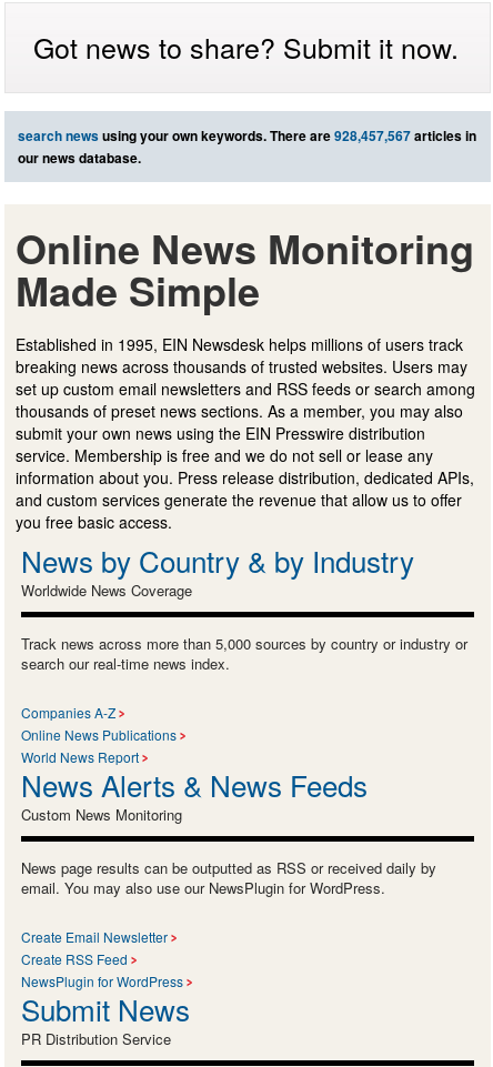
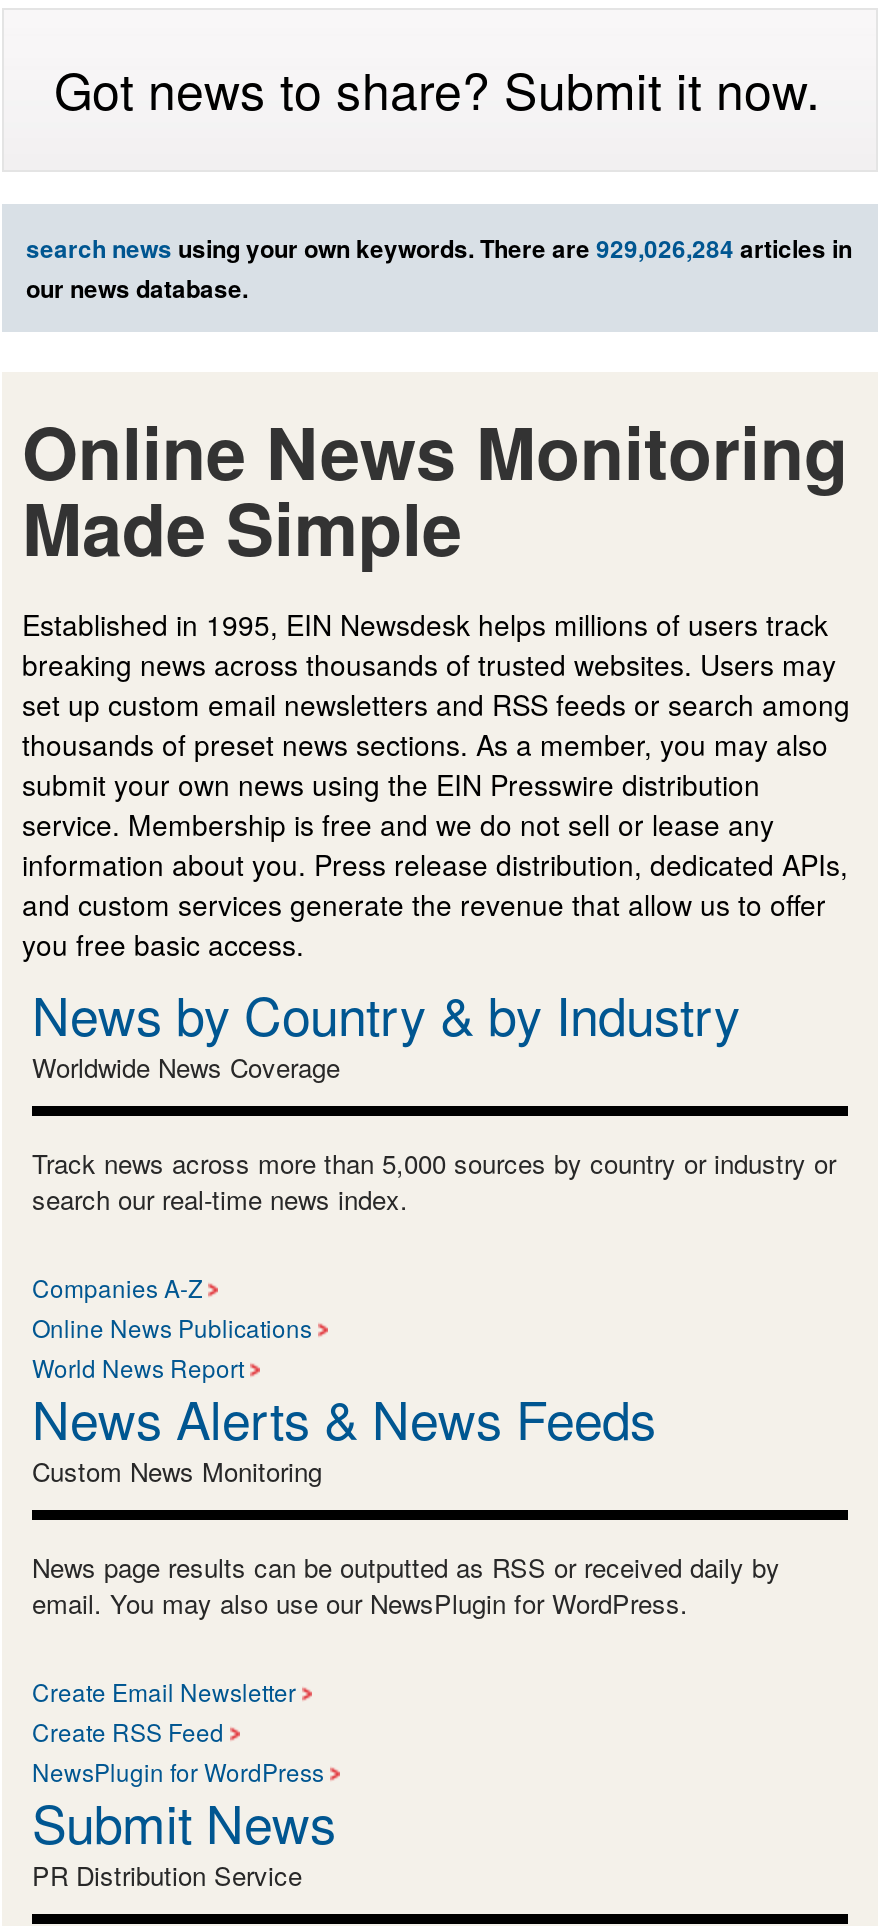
[18,126,476,146] search news using your own keywords. There are 928,457,567 articles in -> [26,231,852,267] search news using your own keywords. There are 929,026,284 articles in

